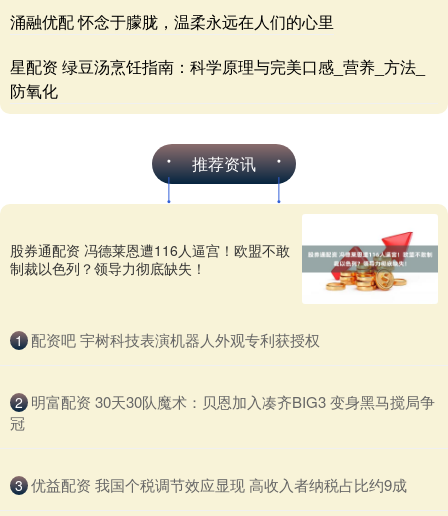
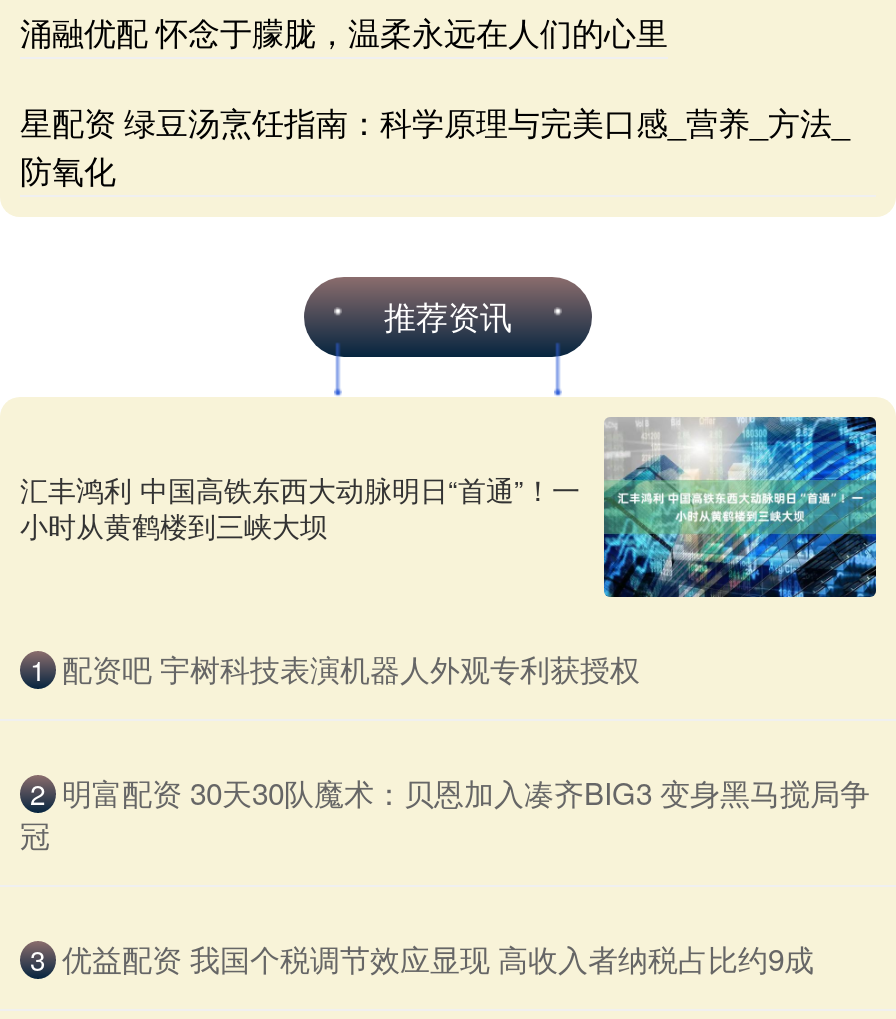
[10,214,438,304] [image] | 股券通配资 冯德莱恩遭116人逼宫！欧盟不敢 | 制裁以色列？领导力彻底缺失！ -> [20,415,878,599] [image] | 汇丰鸿利 中国高铁东西大动脉明日“首通”！一 | 小时从黄鹤楼到三峡大坝

